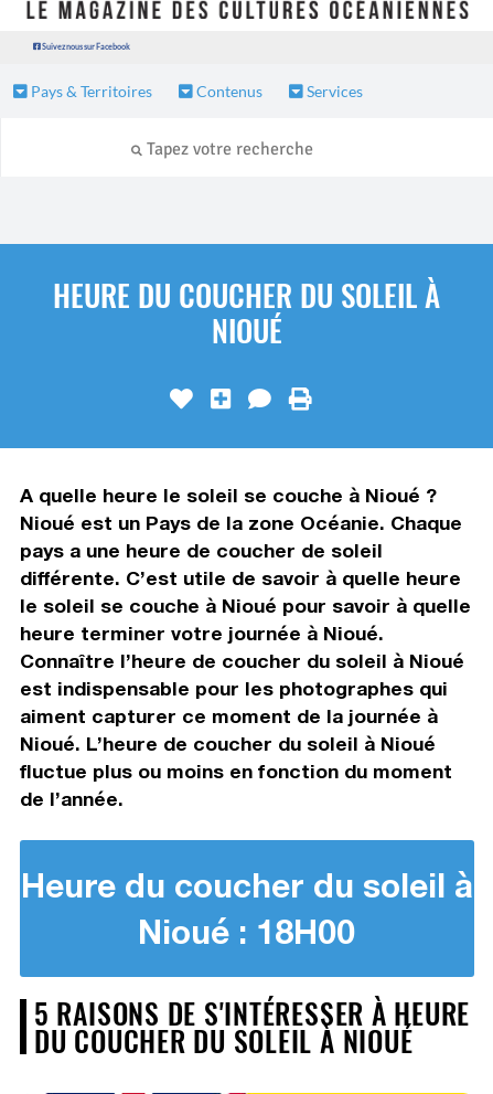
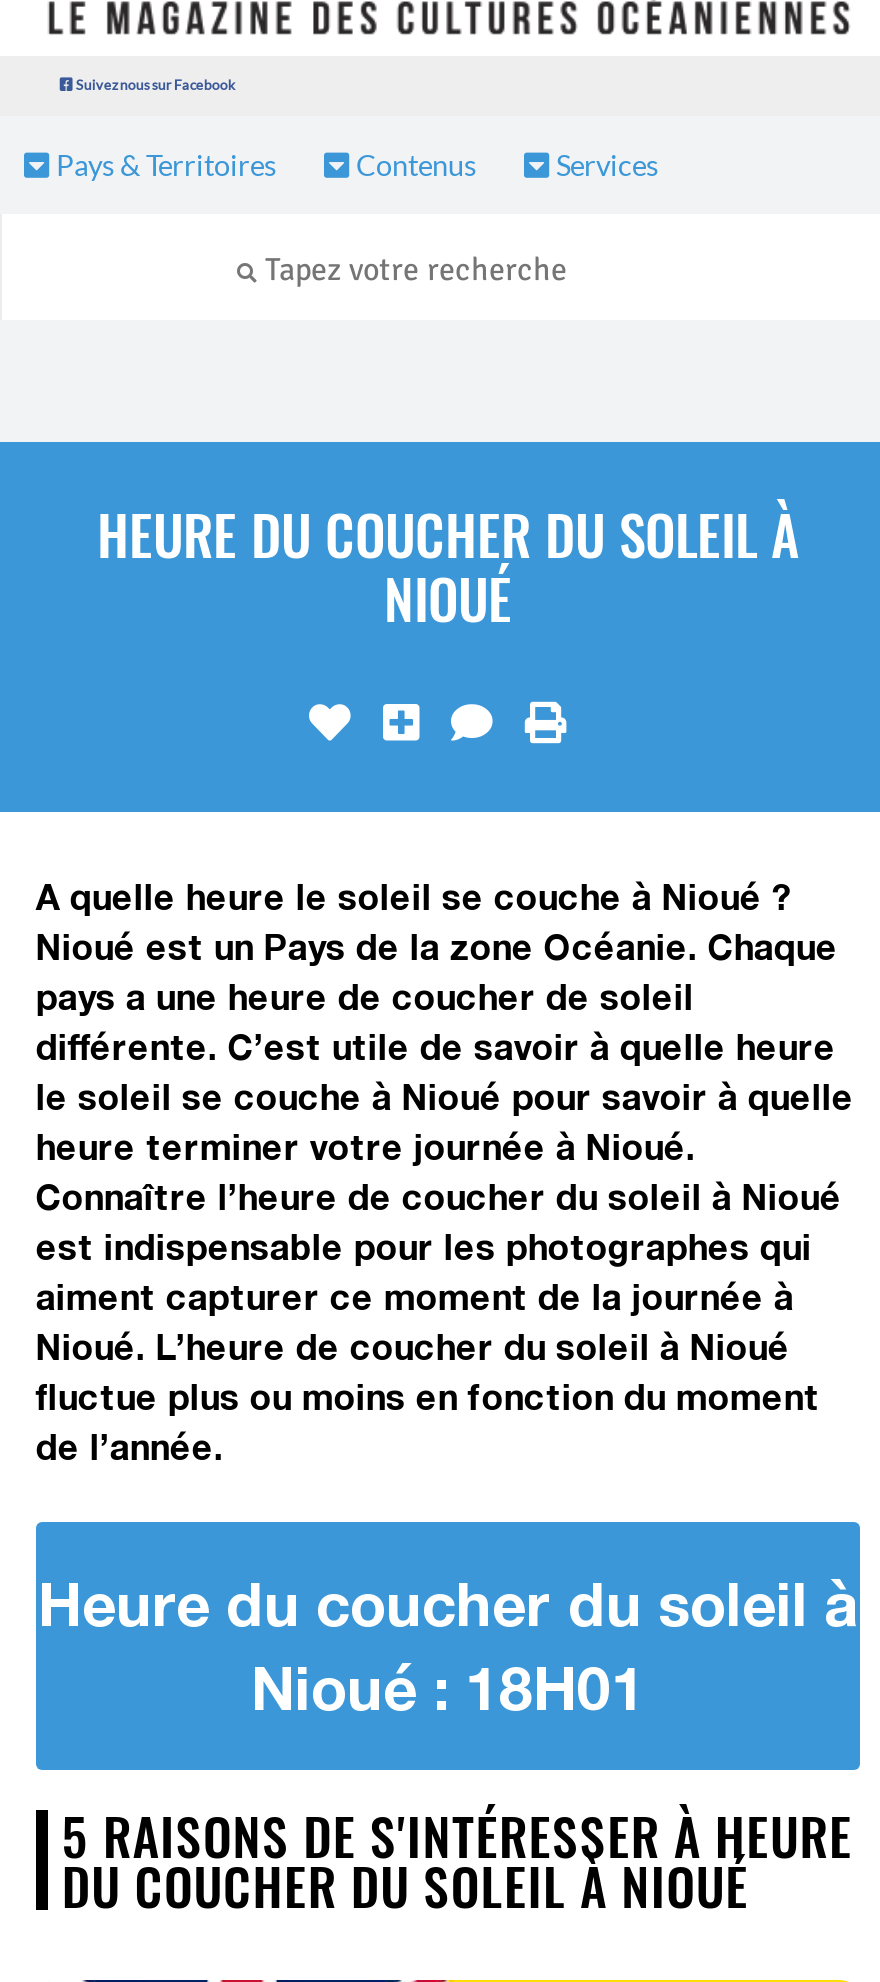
[138,912,356,952] Nioué : 18H00 -> [251,1652,645,1724] Nioué : 18H01

